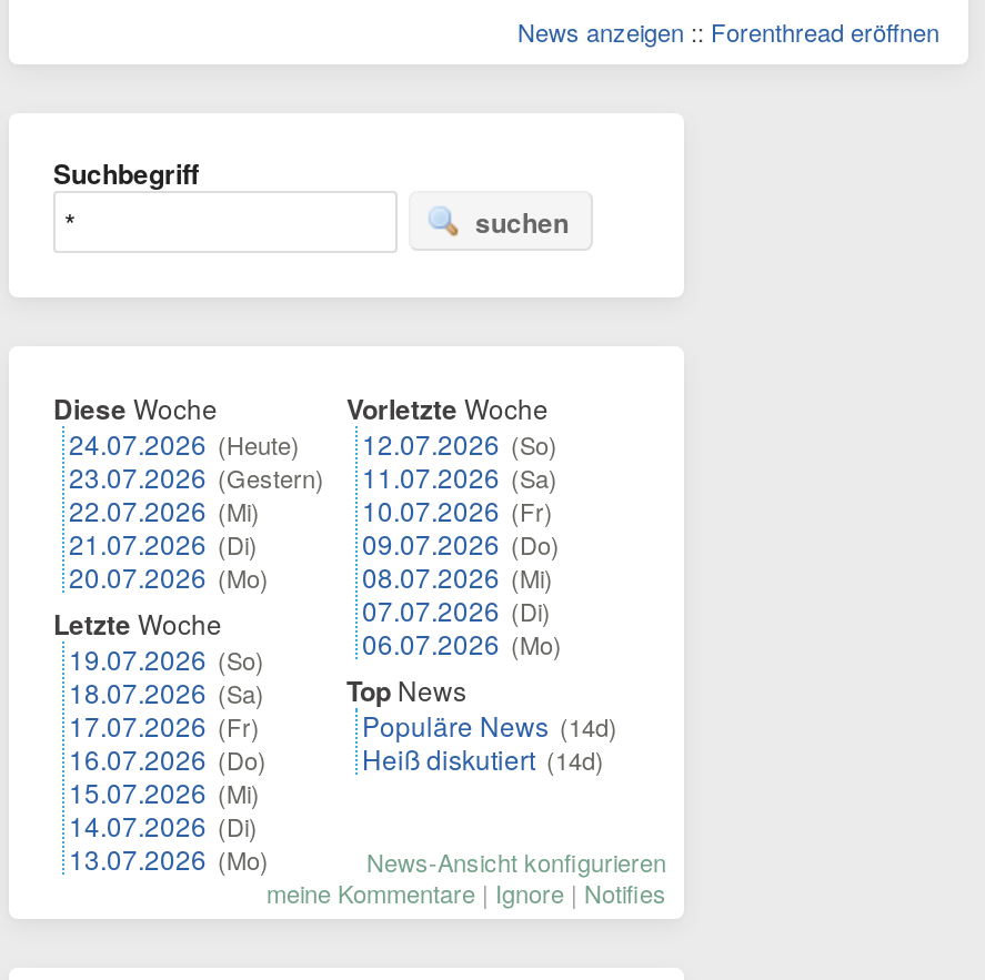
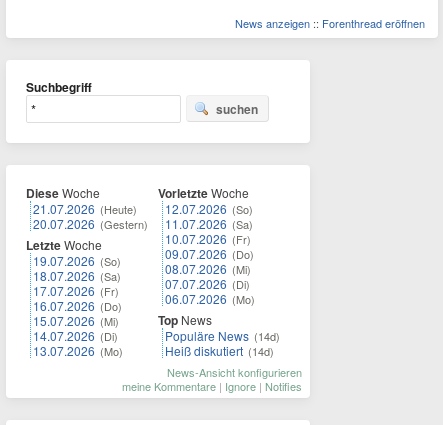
[69,424,324,595] 24.07.2026 (Heute) | 23.07.2026 (Gestern) | 22.07.2026 (Mi) | 21.07.2026 (Di) | 20.07.2026 (Mo) -> [33,200,148,232] 21.07.2026 (Heute) | 20.07.2026 (Gestern)
moved [53,604,269,877] -> [26,236,123,359]: Letzte Woche | 19.07.2026 (So) | 18.07.2026 (Sa) | 17.07.2026 (Fr) | 16.07.2026 (Do) | 15.07.2026 (Mi) | 14.07.2026 (Di) | 13.07.2026 (Mo)

